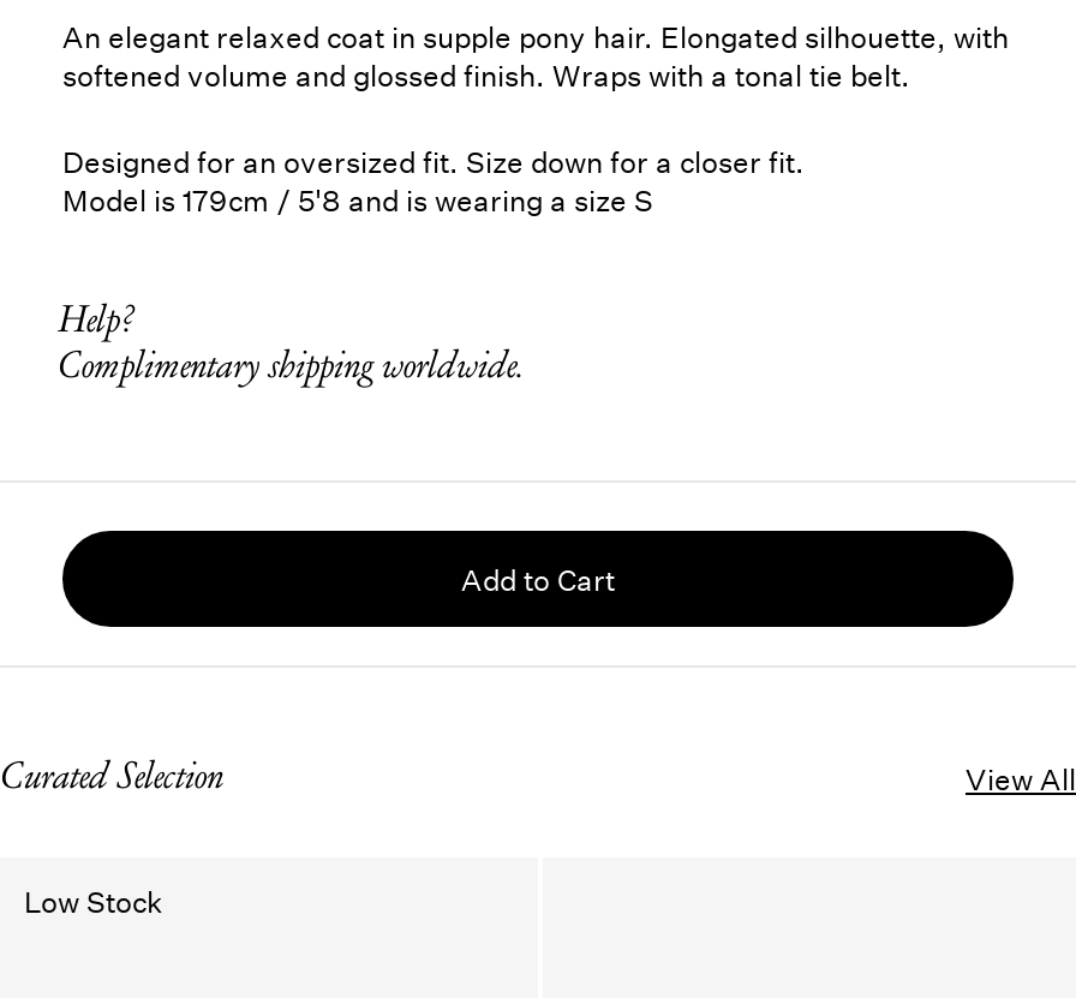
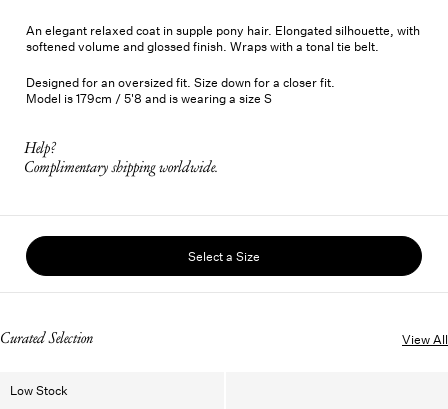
[461,560,615,598] Add to Cart -> [188,248,260,264] Select a Size

